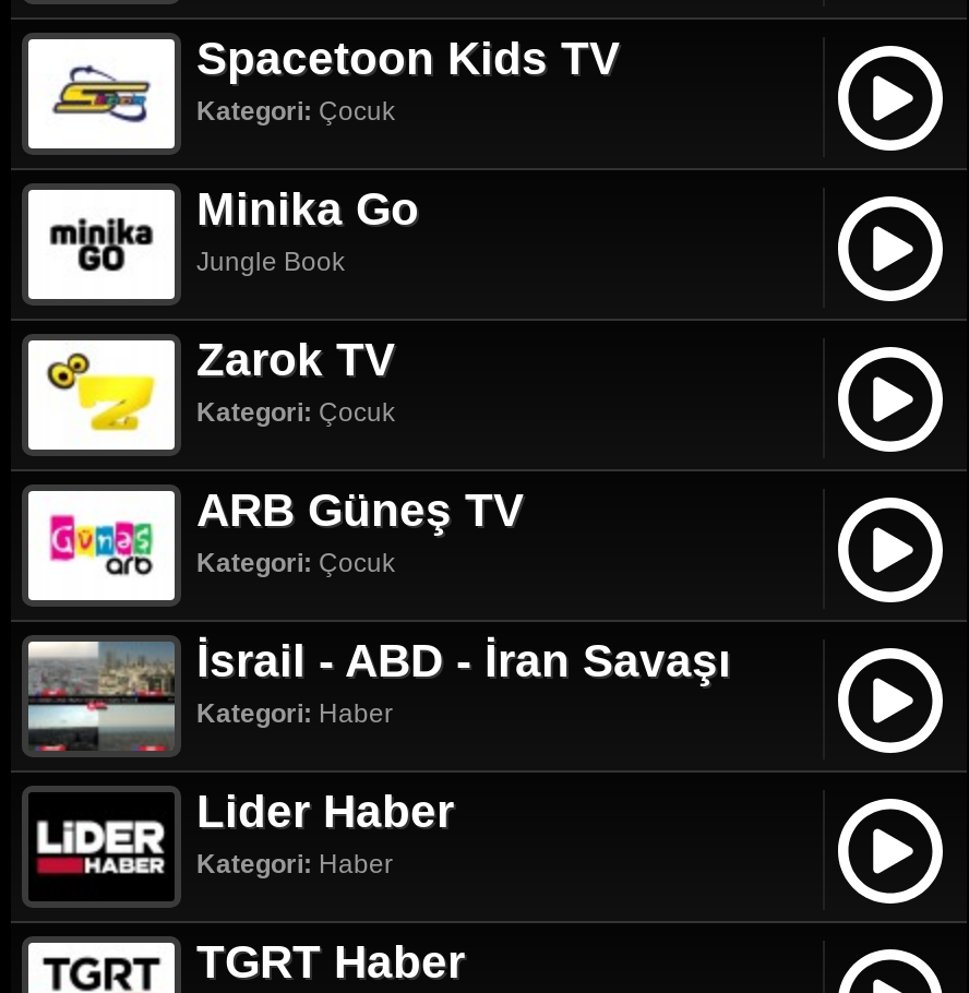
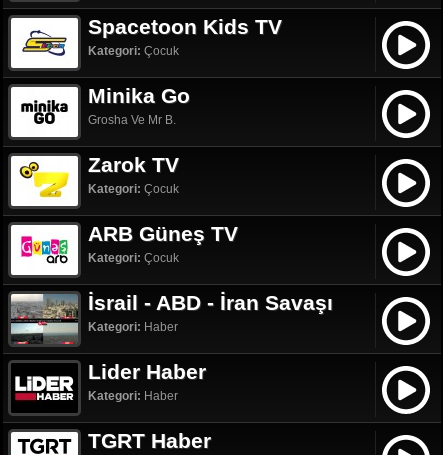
[196,247,345,277] Jungle Book -> [88,113,176,127] Grosha Ve Mr B.

